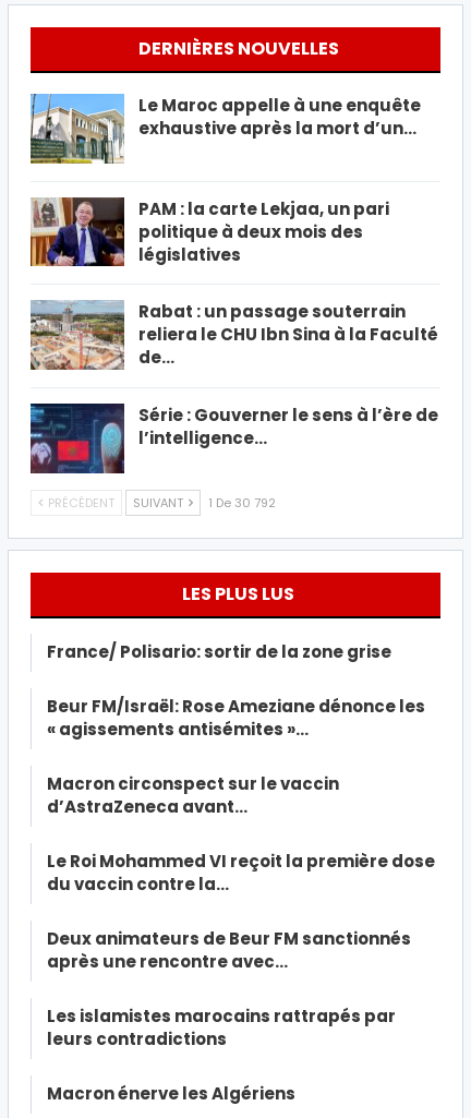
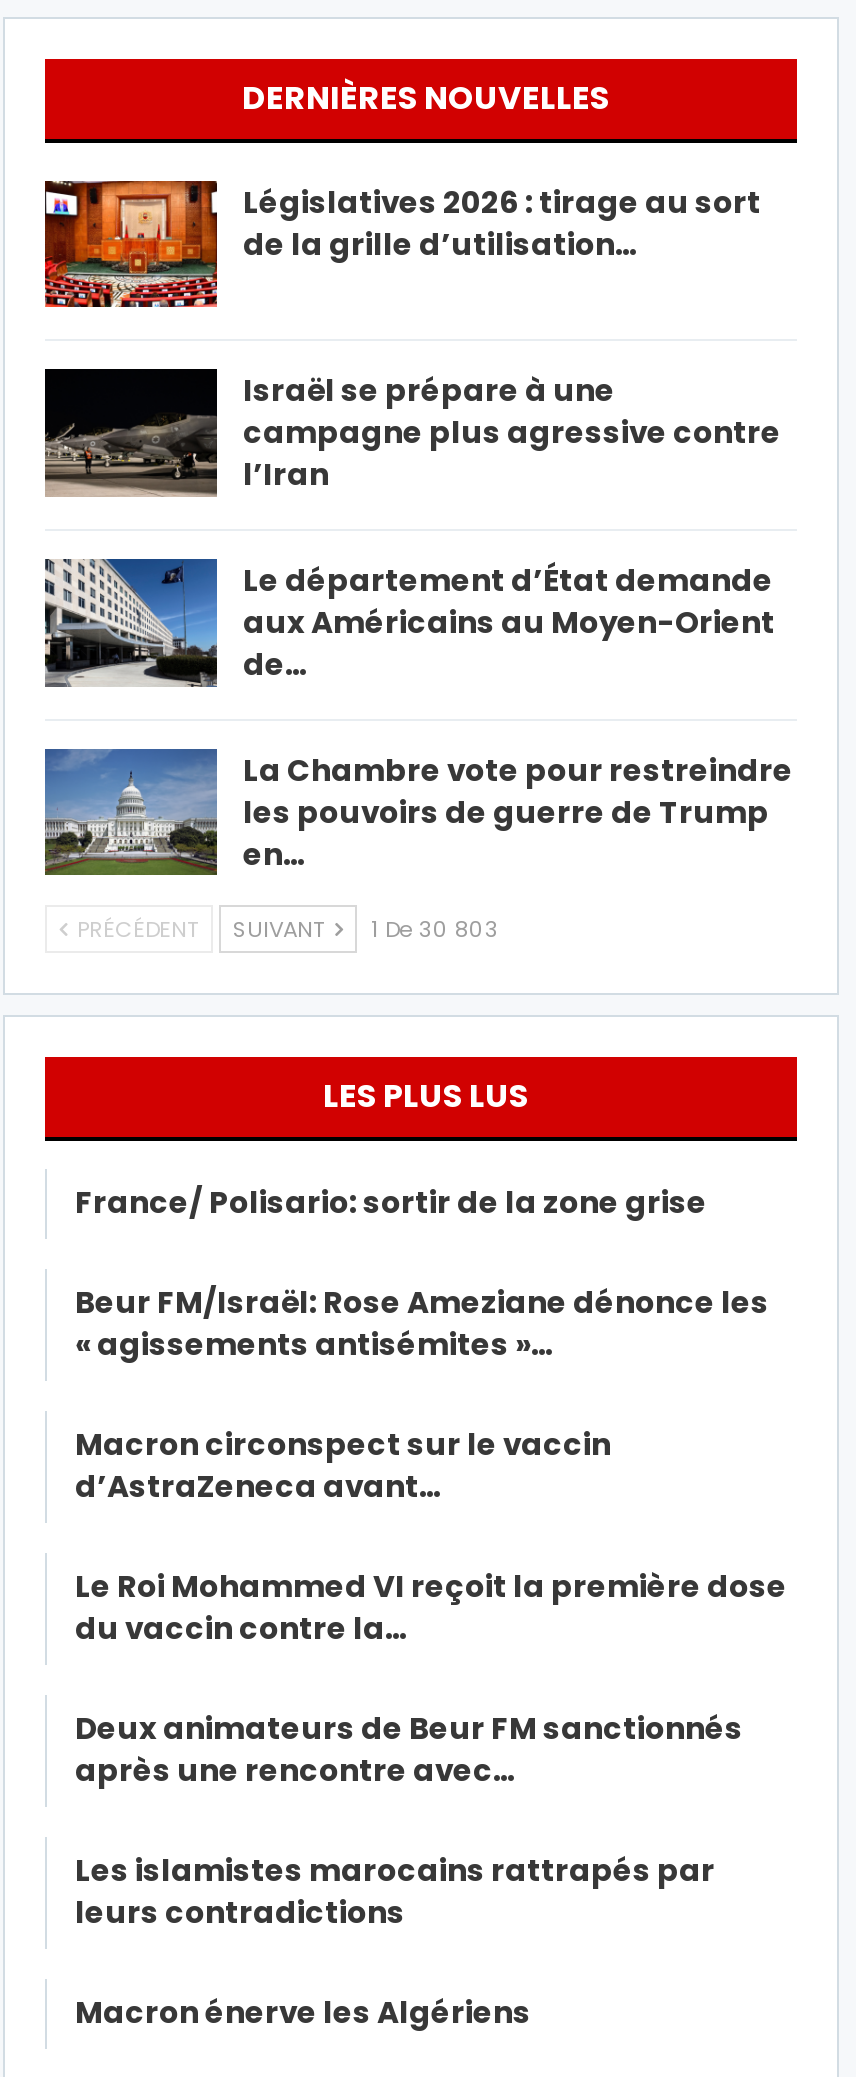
[29,93,421,165] [image] | Le Maroc appelle à une enquête | exhaustive après la mort d’un… -> [43,178,761,310] [image] | Législatives 2026 : tirage au sort | de la grille d’utilisation…
[31,196,389,267] [image] | PAM : la carte Lekjaa, un pari | politique à deux mois des | législatives -> [43,366,781,498] [image] | Israël se prépare à une | campagne plus agressive contre | l’Iran
[29,300,438,370] [image] | Rabat : un passage souterrain | reliera le CHU Ibn Sina à la Faculté -> [43,558,775,688] [image] | Le département d’État demande | aux Américains au Moyen-Orient
[29,402,438,474] [image] | Série : Gouverner le sens à l’ère de | l’intelligence… -> [45,748,793,878] [image] | La Chambre vote pour restreindre | les pouvoirs de guerre de Trump | en…
[45,494,276,511] PRÉCÉDENT SUIVANT 1 De 30 792 -> [71,913,499,945] PRÉCÉDENT SUIVANT 1 De 30 803

